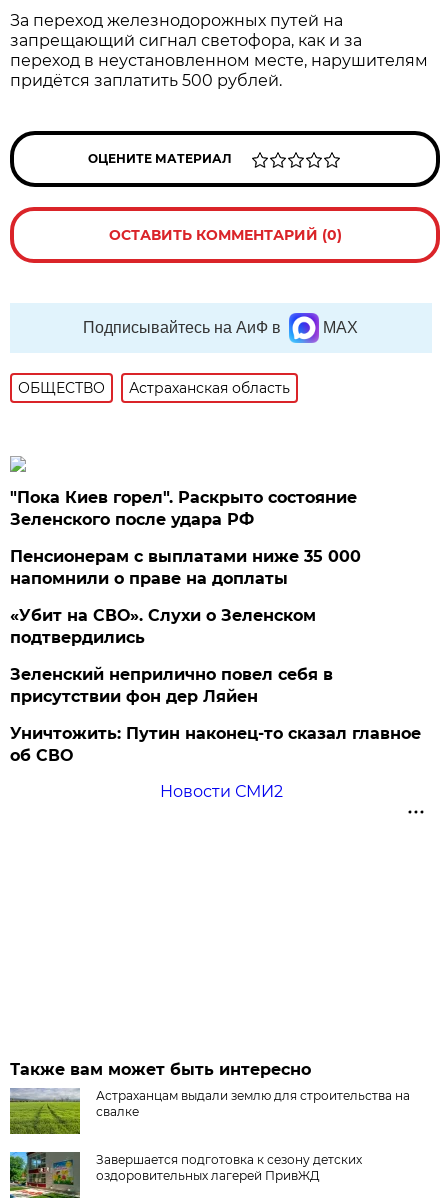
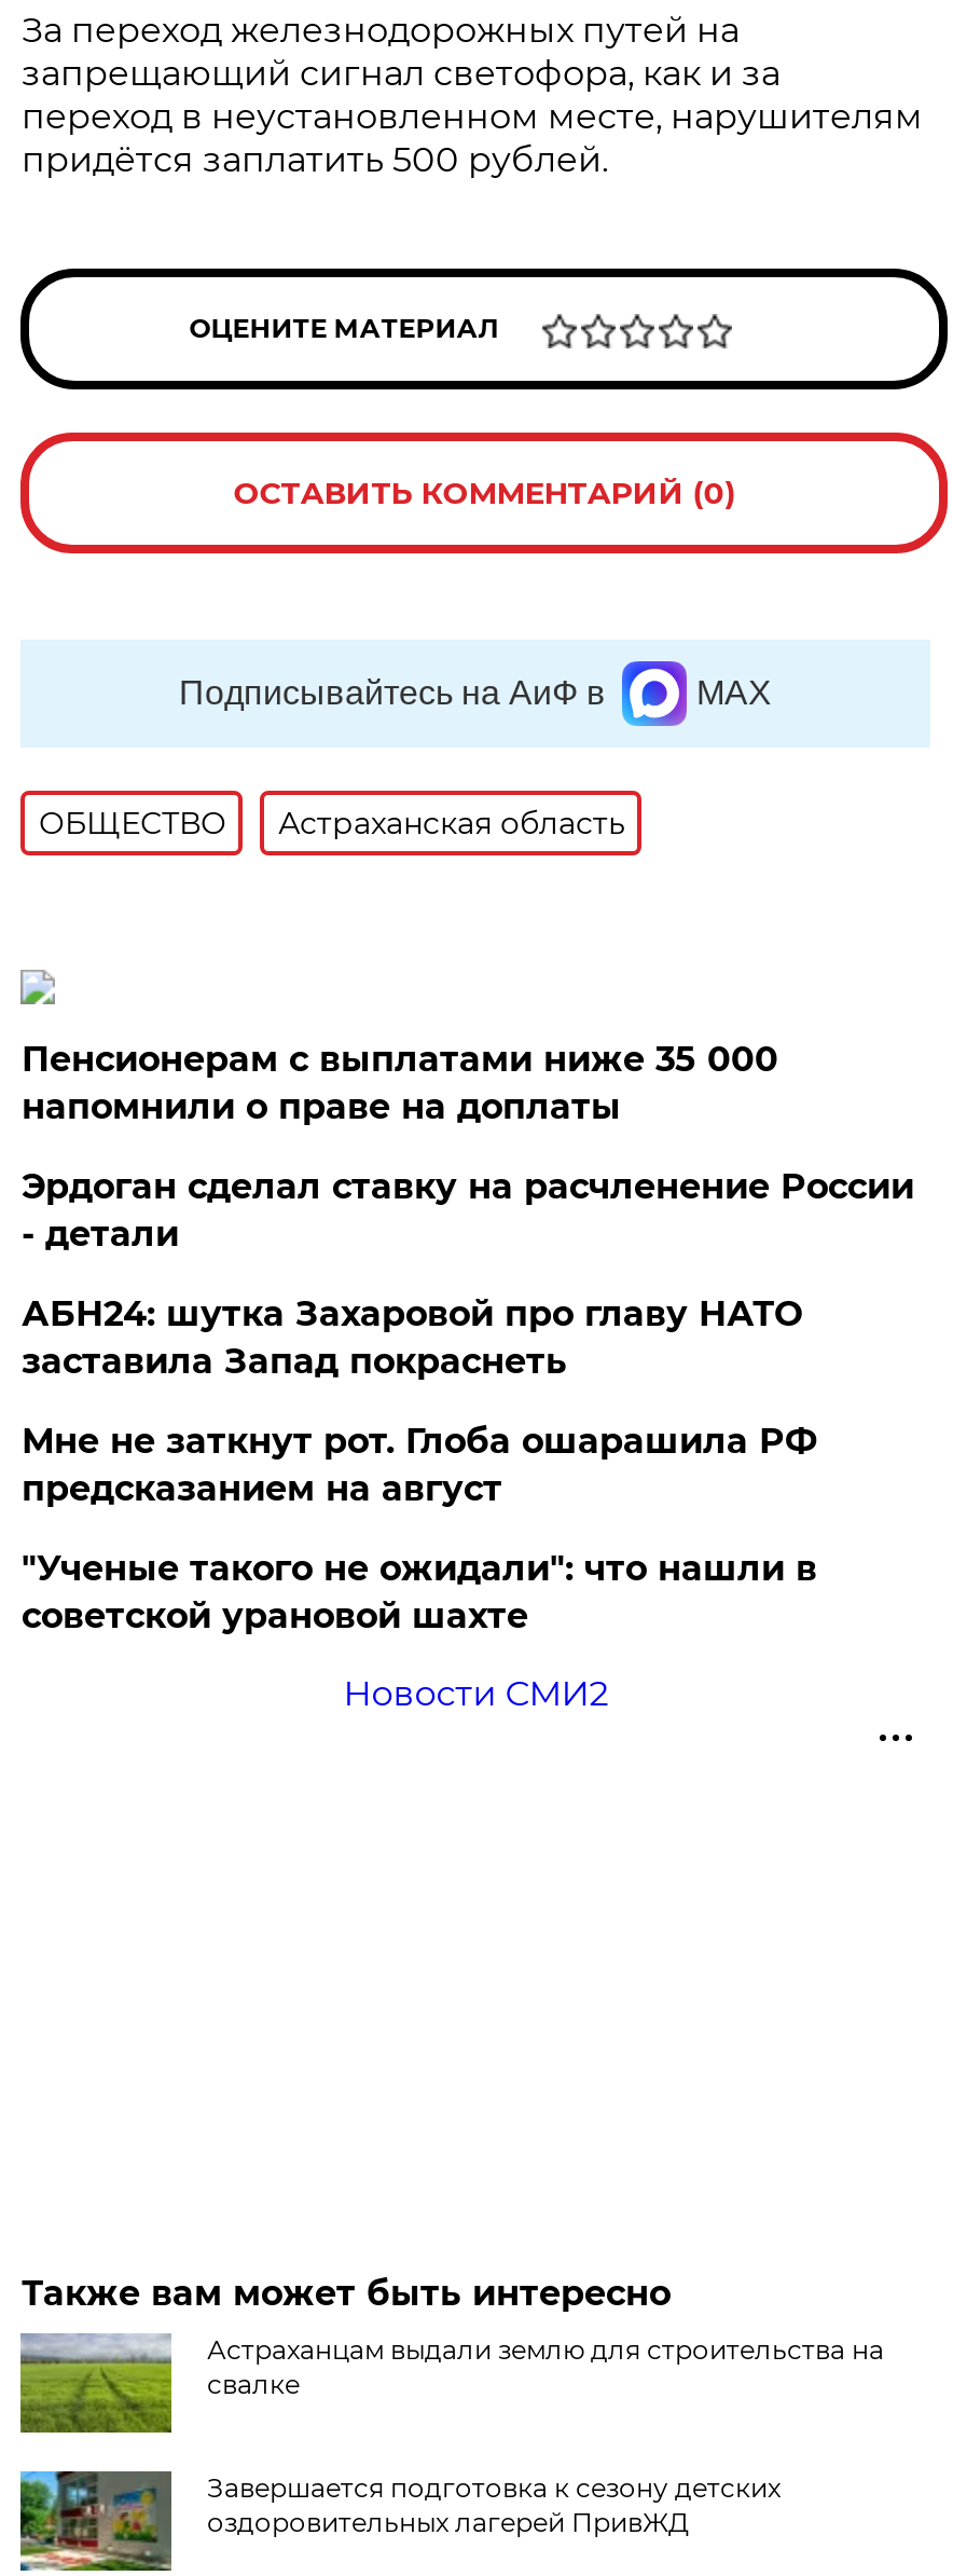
[10,488,357,529] "Пока Киев горел". Раскрыто состояние | Зеленского после удара РФ -> none
moved [10,547,361,588] -> [21,1039,778,1127]: Пенсионерам с выплатами ниже 35 000 | напомнили о праве на доплаты
[10,606,421,765] «Убит на СВО». Слухи о Зеленском | подтвердились | Зеленский неприлично повел cебя в | присутствии фон дер Ляйен | Уничтожить: Путин наконец-то сказал главное | об СВО -> [21,1166,914,1636] Эрдоган сделал ставку на расчленение России | - детали | АБН24: шутка Захаровой про главу НАТО | заставила Запад покраснеть | Мне не заткнут рот. Глоба ошарашила РФ | предсказанием на август | "Ученые такого не ожидали": что нашли в | советской урановой шахте

